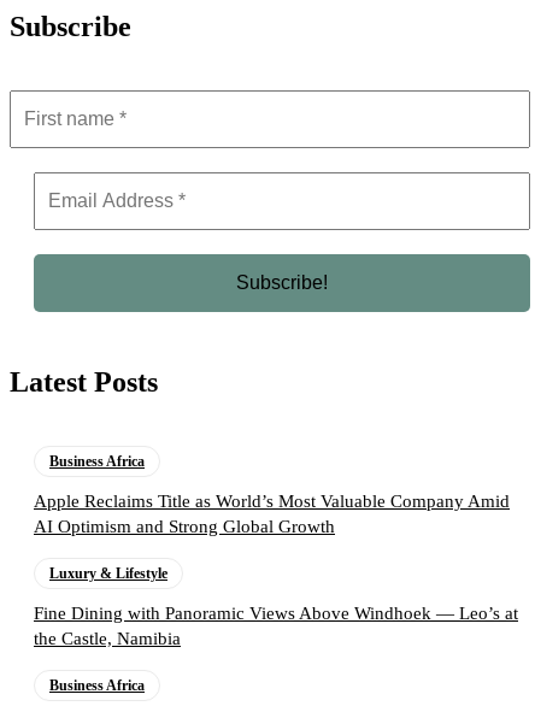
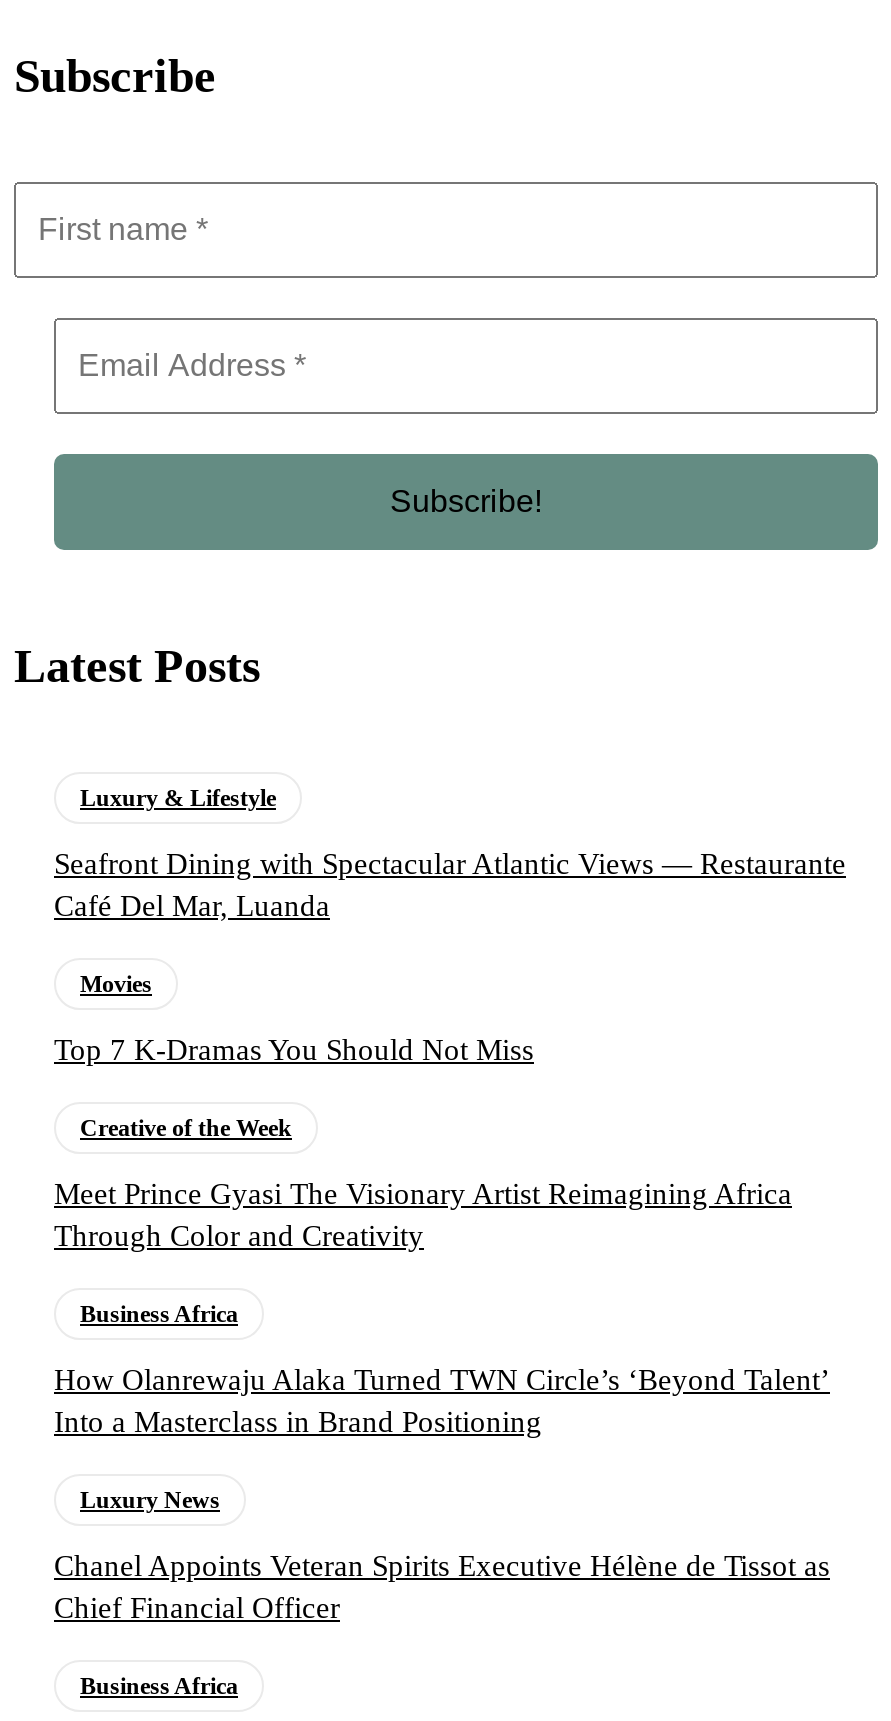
none -> [54,848,846,1252] Seafront Dining with Spectacular Atlantic Views — Restaurante | Café Del Mar, Luanda | Movies | Top 7 K-Dramas You Should Not Miss | Creative of the Week | Meet Prince Gyasi The Visionary Artist Reimagining Africa | Through Color and Creativity
none -> [80,1486,220,1514] Luxury News
[34,492,510,536] Apple Reclaims Title as World’s Most Valuable Company Amid | AI Optimism and Strong Global Growth -> [54,1364,830,1438] How Olanrewaju Alaka Turned TWN Circle’s ‘Beyond Talent’ | Into a Masterclass in Brand Positioning
moved [49,565,167,582] -> [80,784,276,812]: Luxury & Lifestyle
[34,604,518,648] Fine Dining with Panoramic Views Above Windhoek — Leo’s at | the Castle, Namibia -> [54,1550,830,1624] Chanel Appoints Veteran Spirits Executive Hélène de Tissot as | Chief Financial Officer

